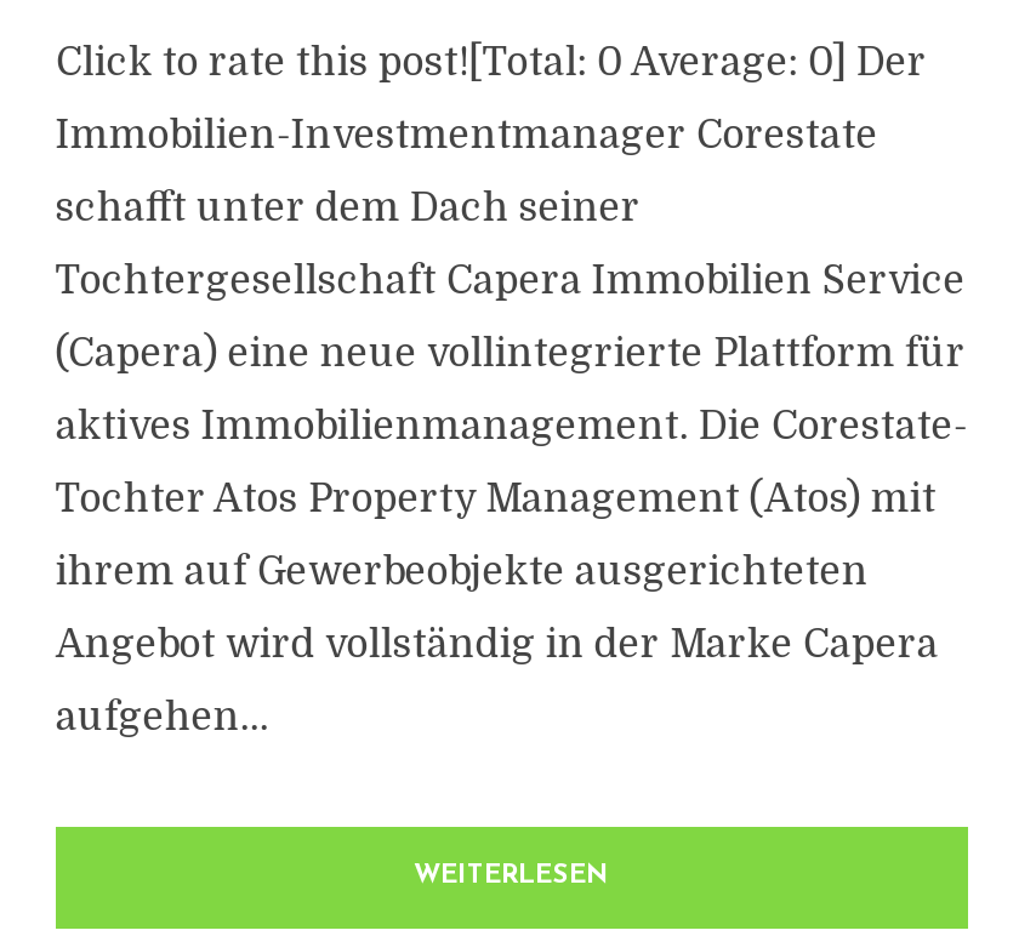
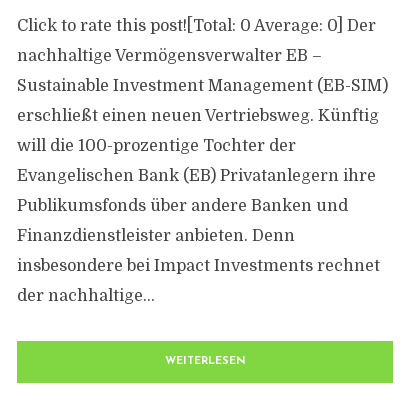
[55,114,878,158] Immobilien-Investmentmanager Corestate -> [17,47,322,65] nachhaltige Vermögensverwalter EB –
[55,187,640,230] schafft unter dem Dach seiner -> [17,77,388,95] Sustainable Investment Management (EB-SIM)
[55,259,965,303] Tochtergesellschaft Capera Immobilien Service -> [17,107,379,125] erschließt einen neuen Vertriebsweg. Künftig
[55,332,965,376] (Capera) eine neue vollintegrierte Plattform für -> [17,137,296,155] will die 100-prozentige Tochter der
[55,405,968,449] aktives Immobilienmanagement. Die Corestate- -> [17,167,376,185] Evangelischen Bank (EB) Privatanlegern ihre
[55,478,936,521] Tochter Atos Property Management (Atos) mit -> [17,197,348,215] Publikumsfonds über andere Banken und
[55,550,868,594] ihrem auf Gewerbeobjekte ausgerichteten -> [17,227,295,245] Finanzdienstleister anbieten. Denn
[55,623,938,667] Angebot wird vollständig in der Marke Capera -> [17,257,380,275] insbesondere bei Impact Investments rechnet
[55,696,269,740] aufgehen... -> [17,287,155,305] der nachhaltige...

